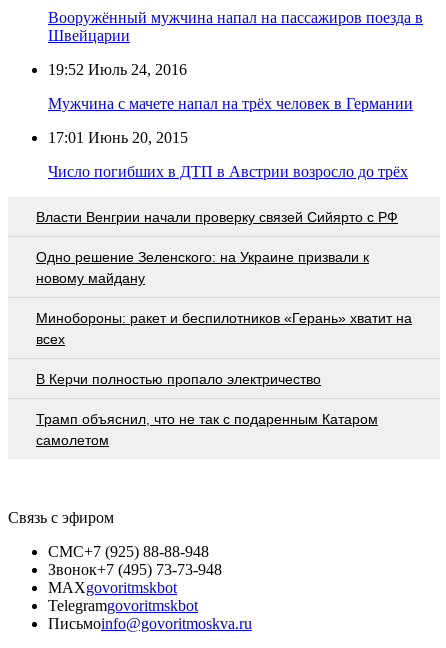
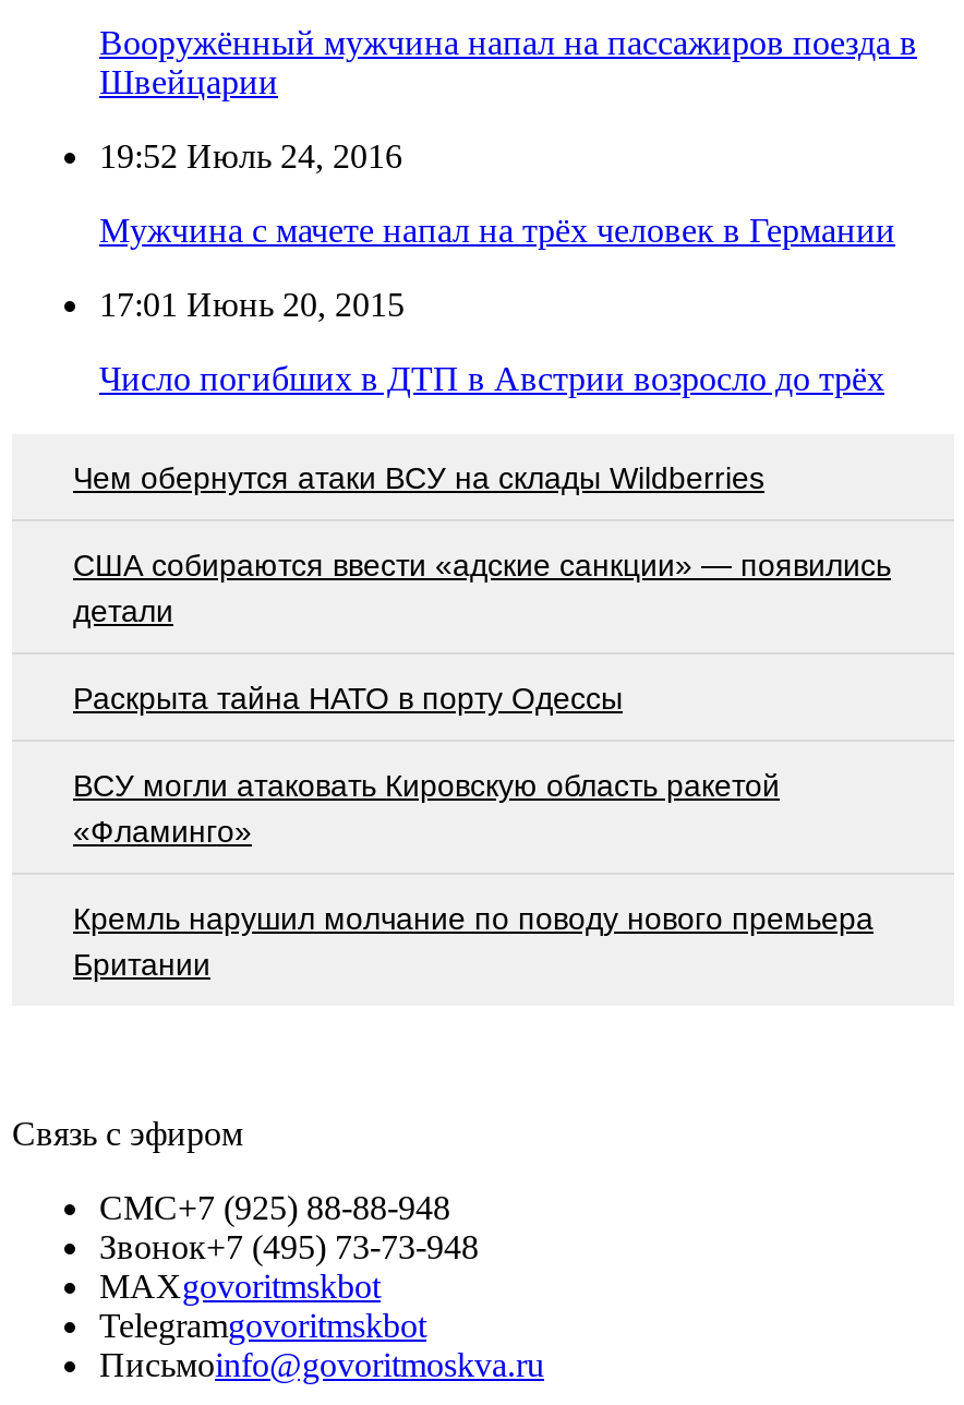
[36,209,398,225] Власти Венгрии начали проверку связей Сийярто с РФ -> [73,459,764,494] Чем обернутся атаки ВСУ на склады Wildberries
[36,249,369,286] Одно решение Зеленского: на Украине призвали к | новому майдану -> [73,547,891,627] США собираются ввести «адские санкции» — появились | детали
[36,310,412,347] Минобороны: ракет и беспилотников «Герань» хватит на | всех -> [73,680,623,715] Раскрыта тайна НАТО в порту Одессы
[36,371,321,387] В Керчи полностью пропало электричество -> [73,767,780,848] ВСУ могли атаковать Кировскую область ракетой | «Фламинго»
[36,411,378,448] Трамп объяснил, что не так с подаренным Катаром | самолетом -> [73,900,873,981] Кремль нарушил молчание по поводу нового премьера | Британии

